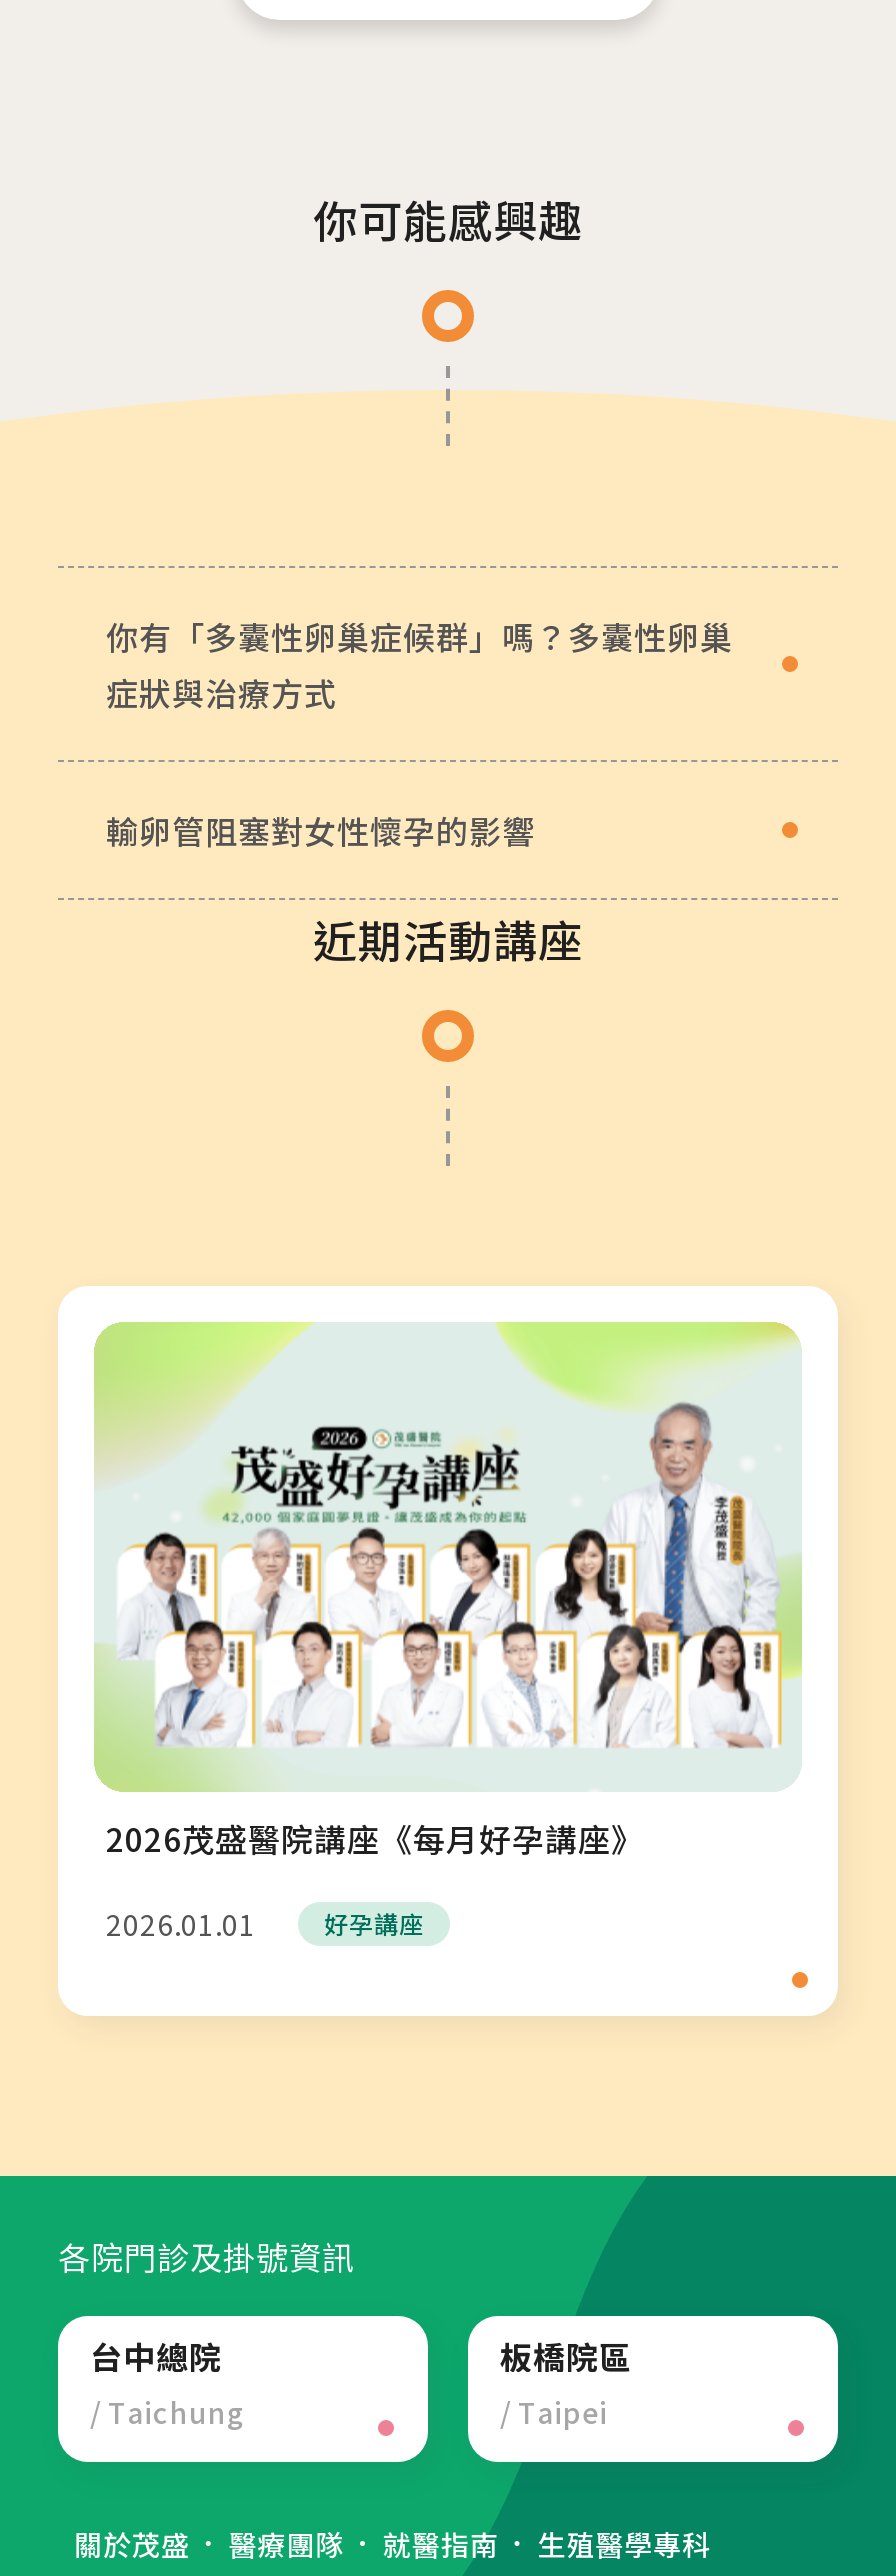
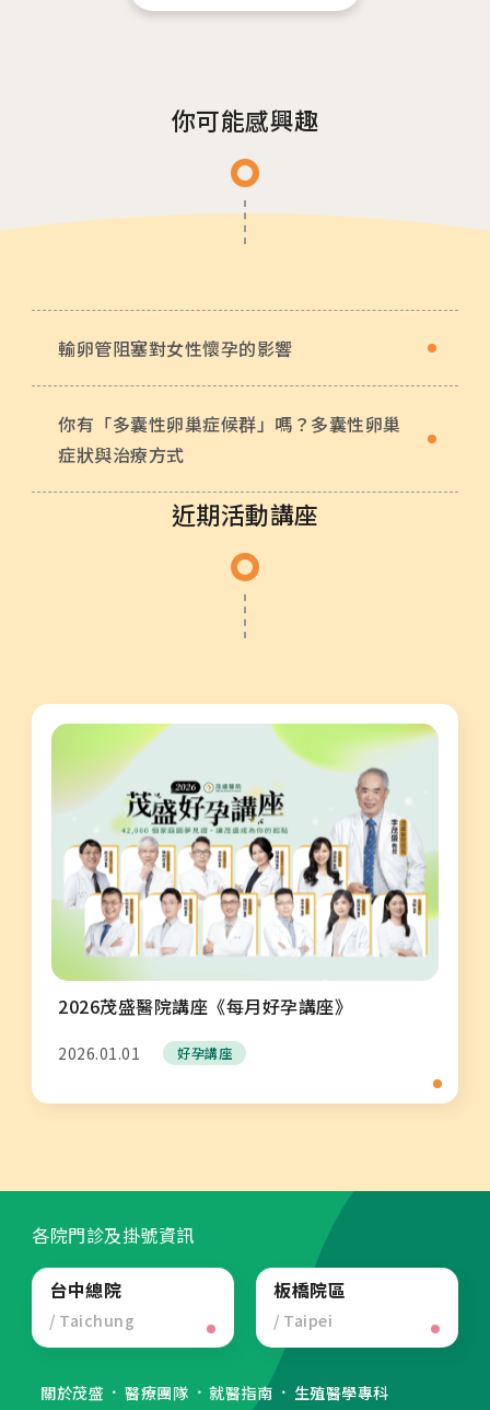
moved [106,611,733,715] -> [58,410,401,467]: 你有「多囊性卵巢症候群」嗎？多囊性卵巢 | 症狀與治療方式
moved [106,805,535,853] -> [58,335,293,361]: 輸卵管阻塞對女性懷孕的影響

